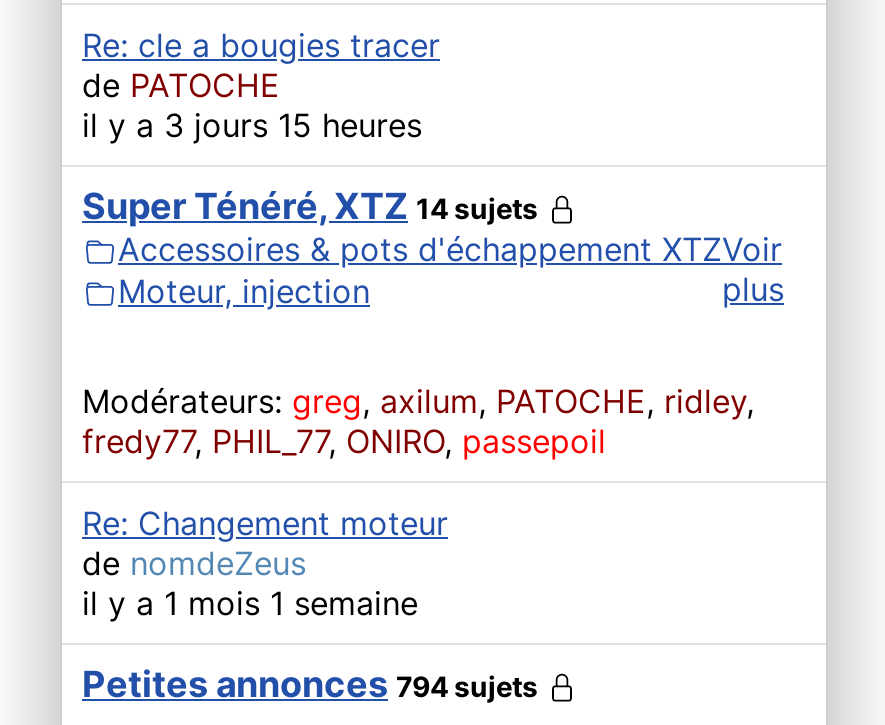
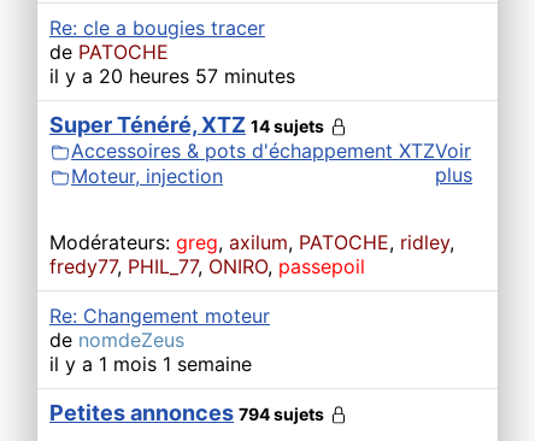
[82,105,422,145] il y a 3 jours 15 heures -> [49,64,295,88] il y a 20 heures 57 minutes

